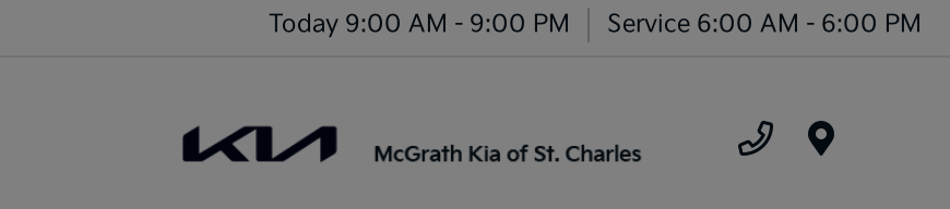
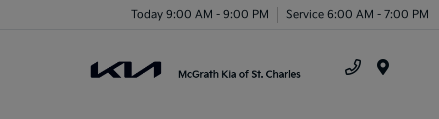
[269,9,922,37] Today 9:00 AM - 9:00 PM Service 6:00 AM - 6:00 PM -> [131,7,429,20] Today 9:00 AM - 9:00 PM Service 6:00 AM - 7:00 PM

